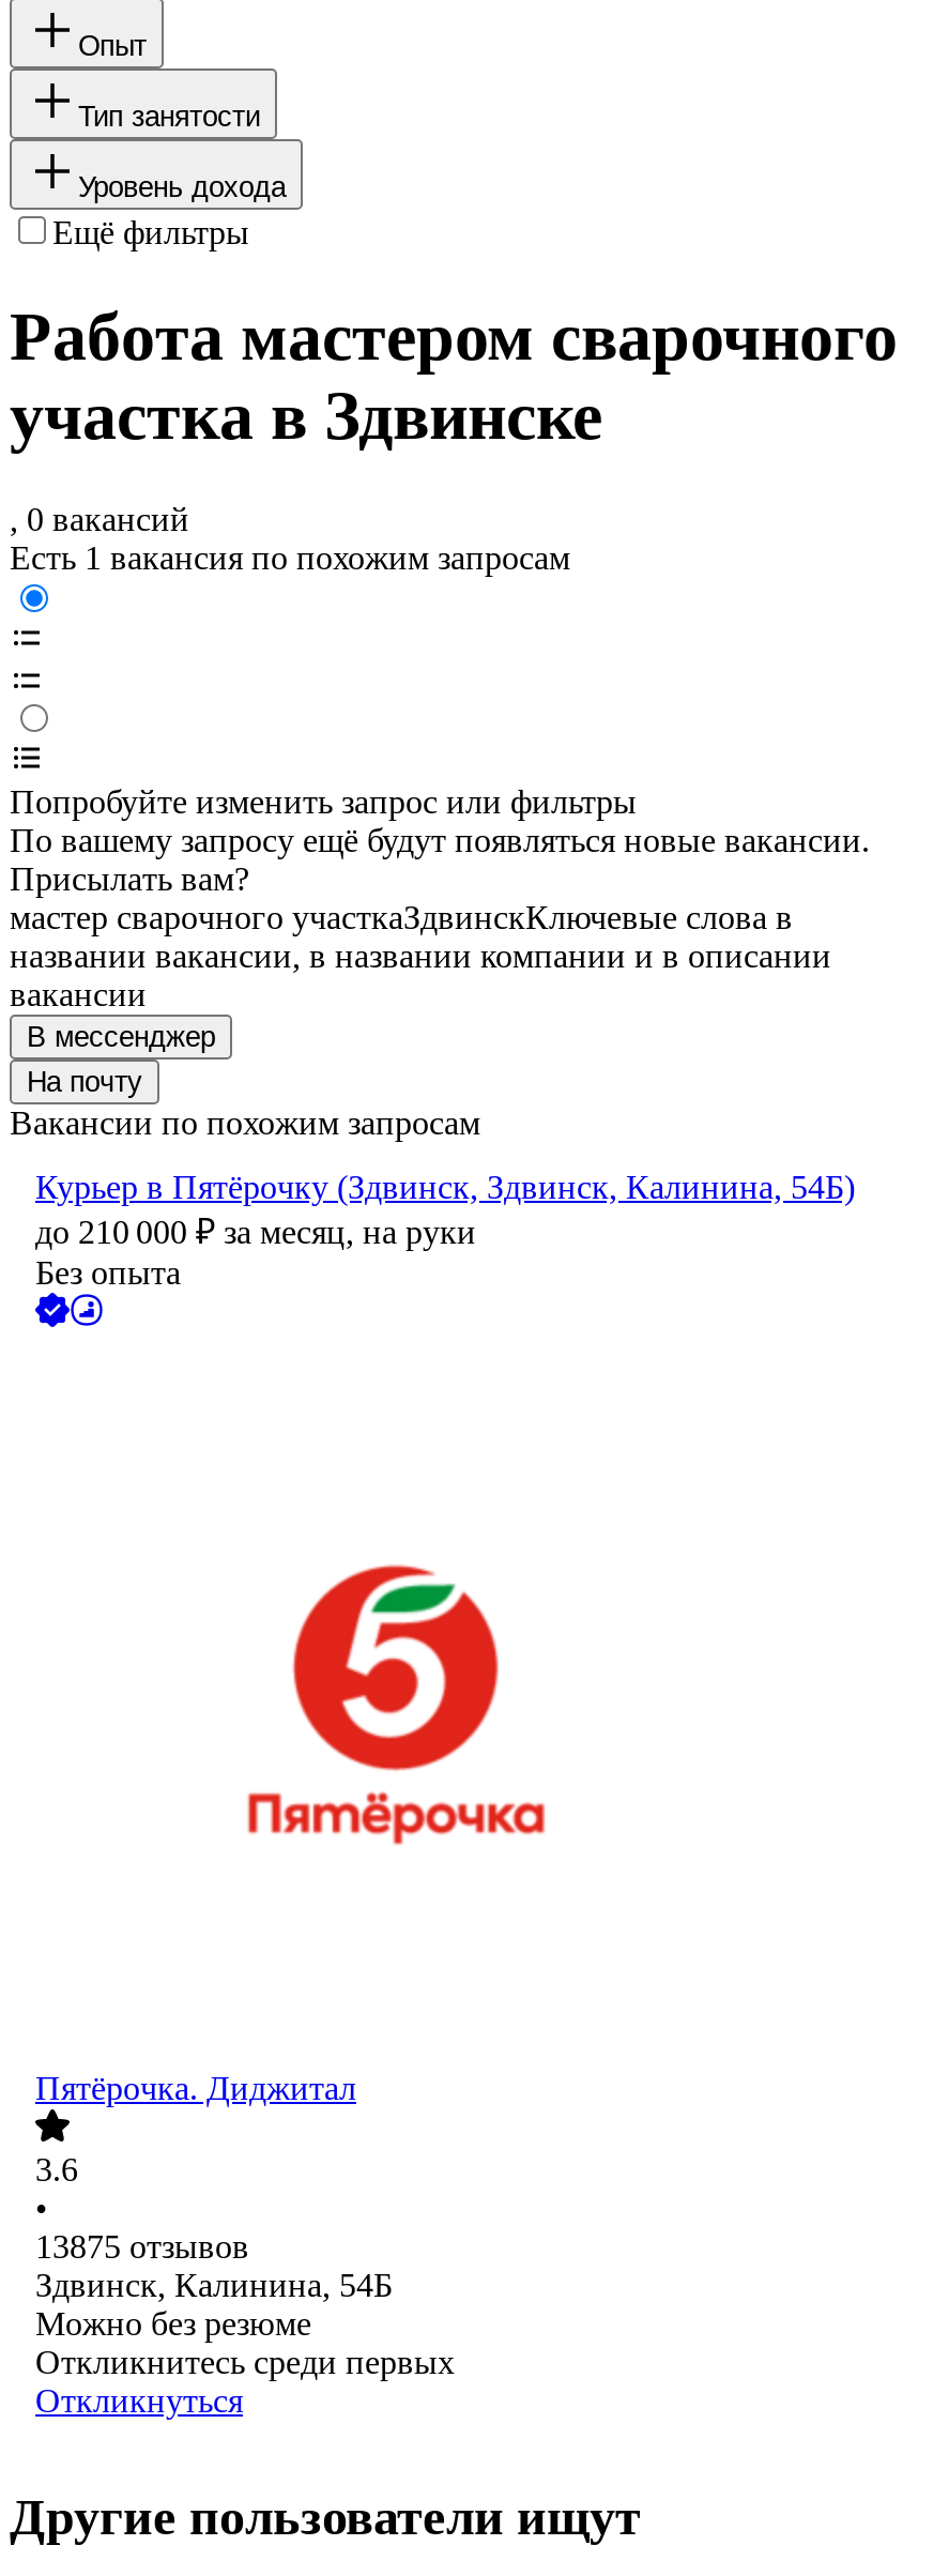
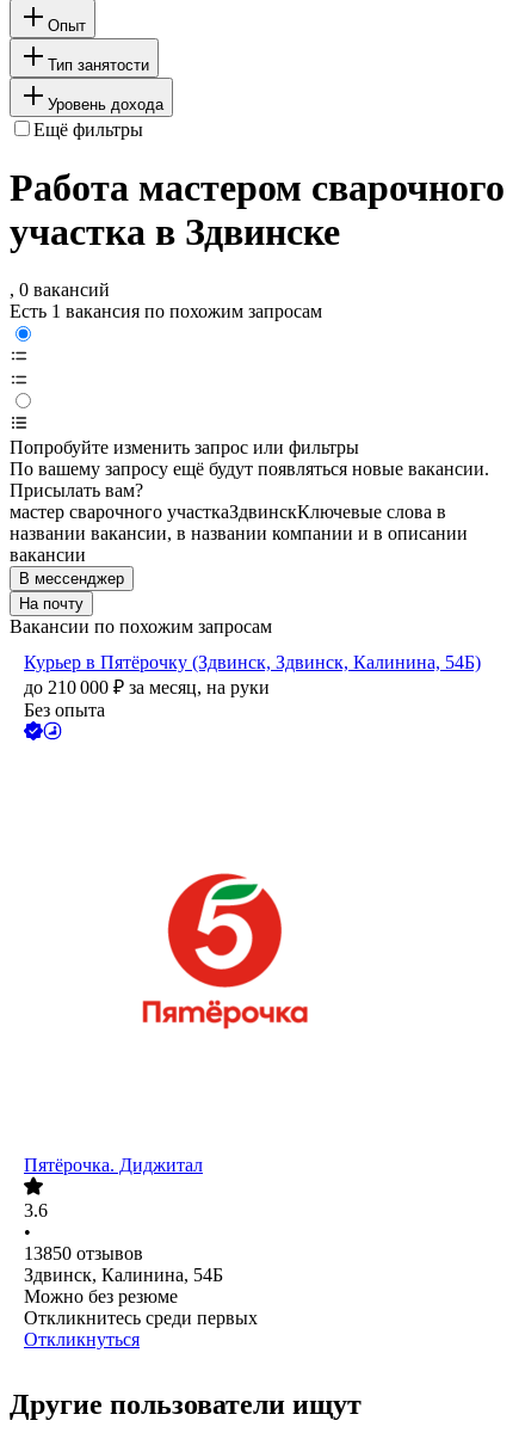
[35,2229,249,2266] 13875 отзывов -> [24,1244,143,1264] 13850 отзывов

